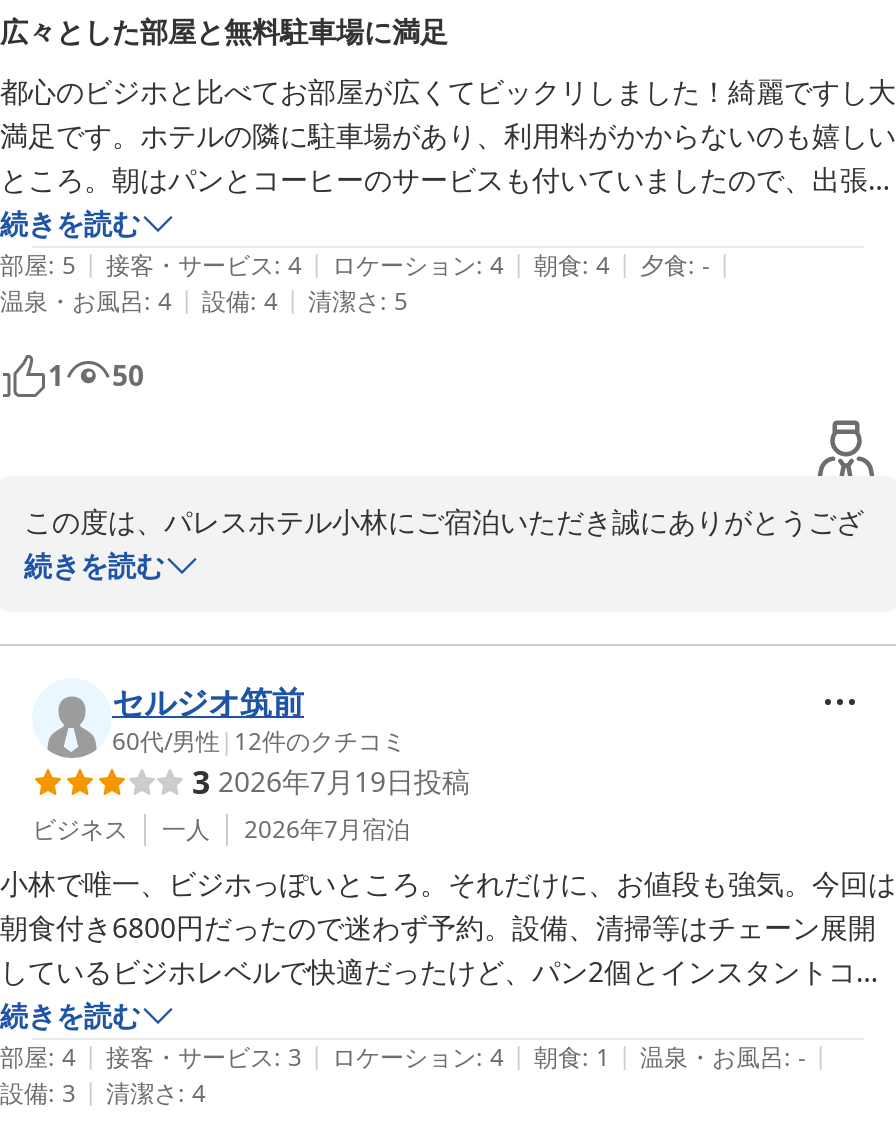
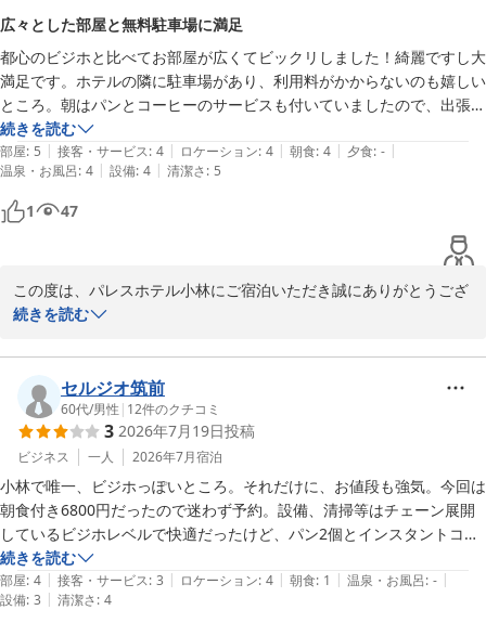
[48,356,144,394] 1 50 -> [26,200,78,221] 1 47

